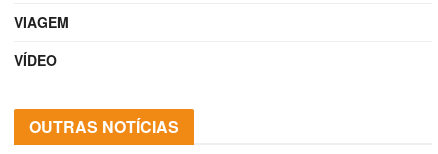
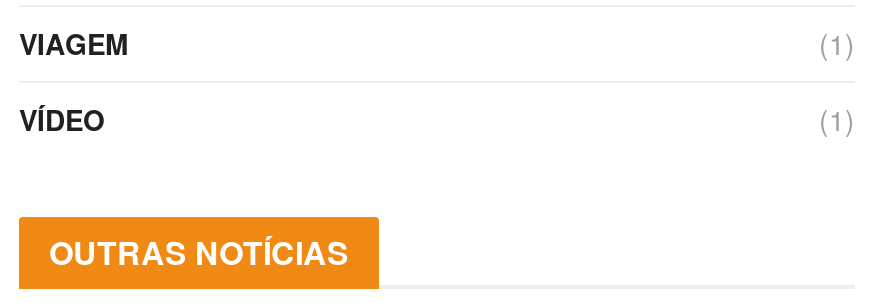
none -> [819,23,855,63] (1)
none -> [819,99,855,139] (1)

